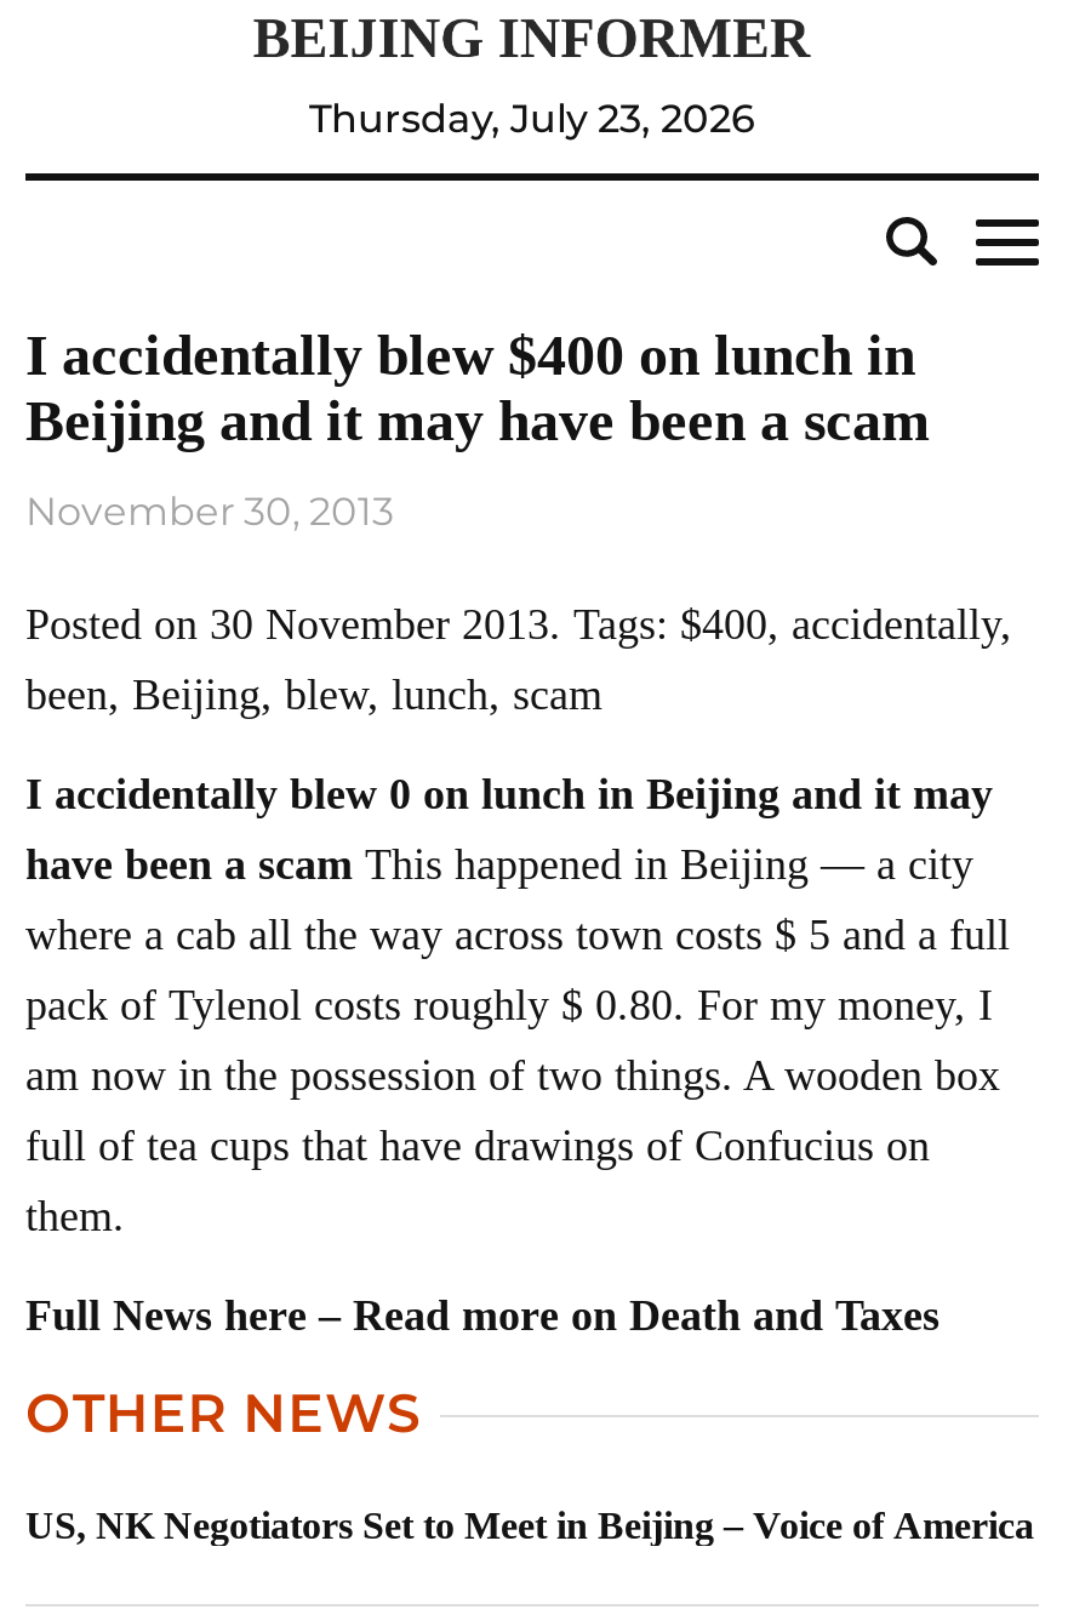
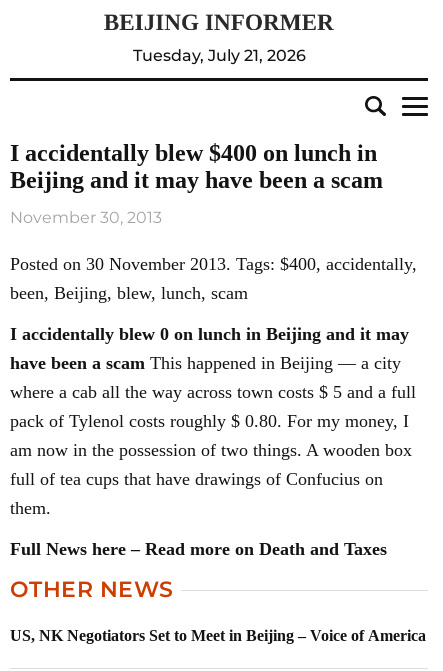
[309,95,755,141] Thursday, July 23, 2026 -> [132,46,305,65] Tuesday, July 21, 2026

